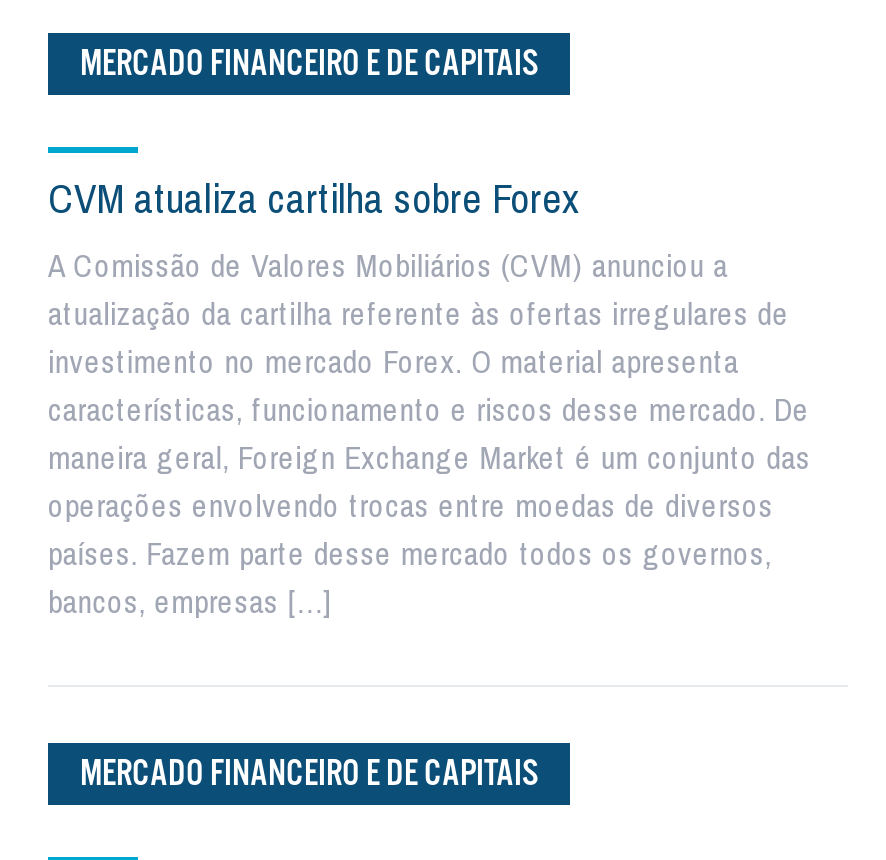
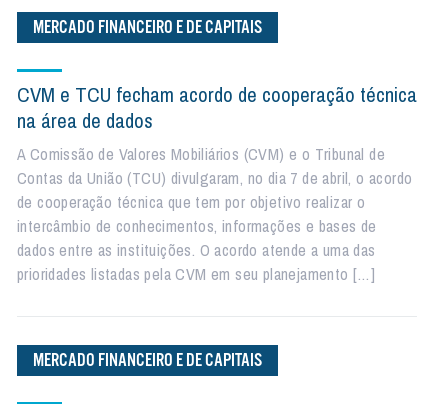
[48,171,811,623] CVM atualiza cartilha sobre Forex | A Comissão de Valores Mobiliários (CVM) anunciou a | atualização da cartilha referente às ofertas irregulares de | investimento no mercado Forex. O material apresenta | características, funcionamento e riscos desse mercado. De | maneira geral, Foreign Exchange Market é um conjunto das | operações envolvendo trocas entre moedas de diversos | países. Fazem parte desse mercado todos os governos, | bancos, empresas […] -> [17,81,417,285] CVM e TCU fecham acordo de cooperação técnica | na área de dados | A Comissão de Valores Mobiliários (CVM) e o Tribunal de | Contas da União (TCU) divulgaram, no dia 7 de abril, o acordo | de cooperação técnica que tem por objetivo realizar o | intercâmbio de conhecimentos, informações e bases de | dados entre as instituições. O acordo atende a uma das | prioridades listadas pela CVM em seu planejamento […]

